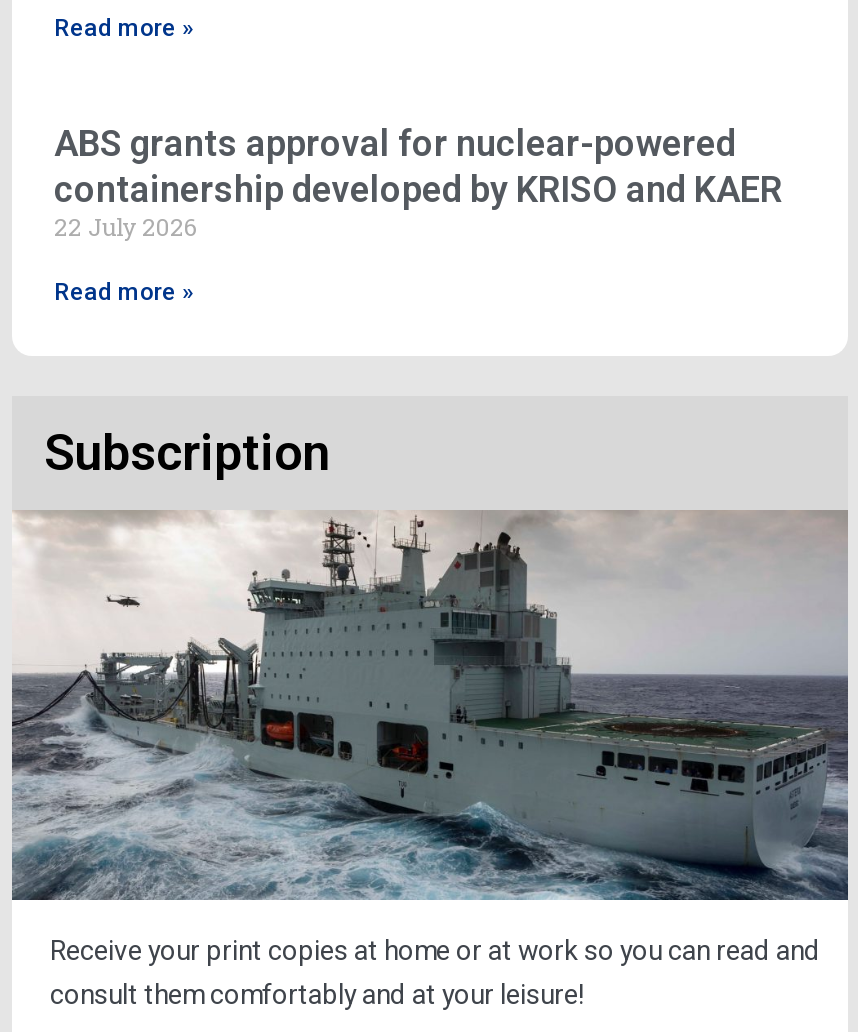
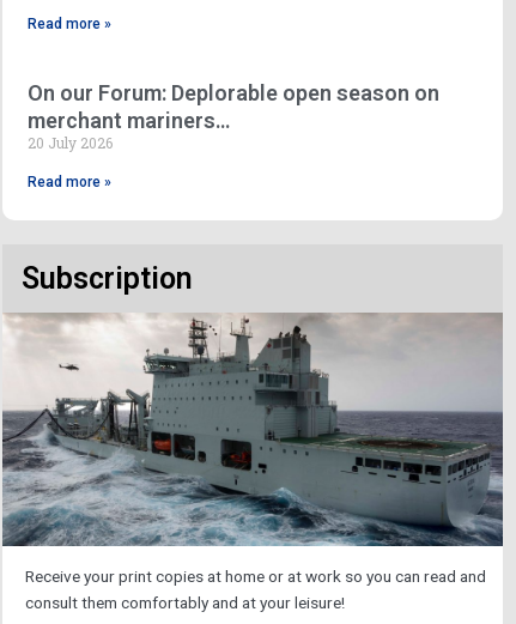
[54,122,782,242] ABS grants approval for nuclear-powered | containership developed by KRISO and KAER | 22 July 2026 -> [28,80,439,152] On our Forum: Deplorable open season on | merchant mariners… | 20 July 2026

